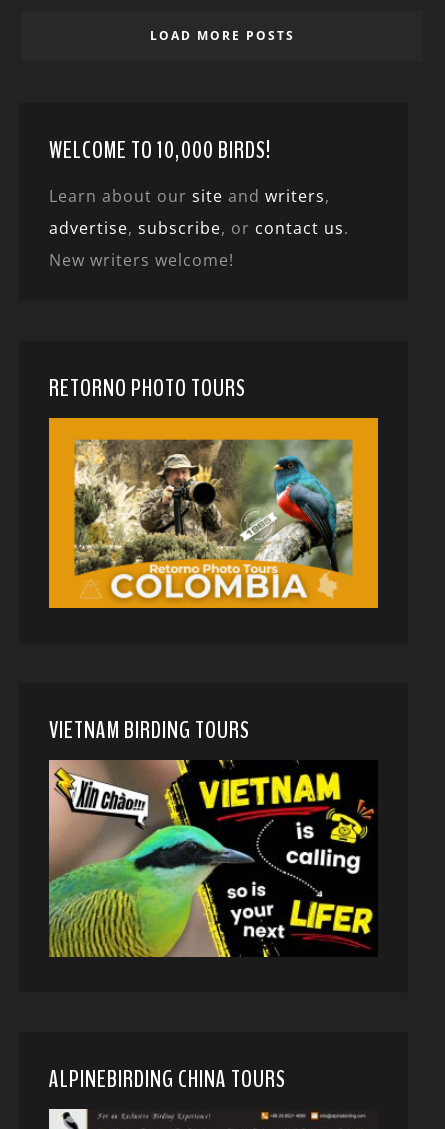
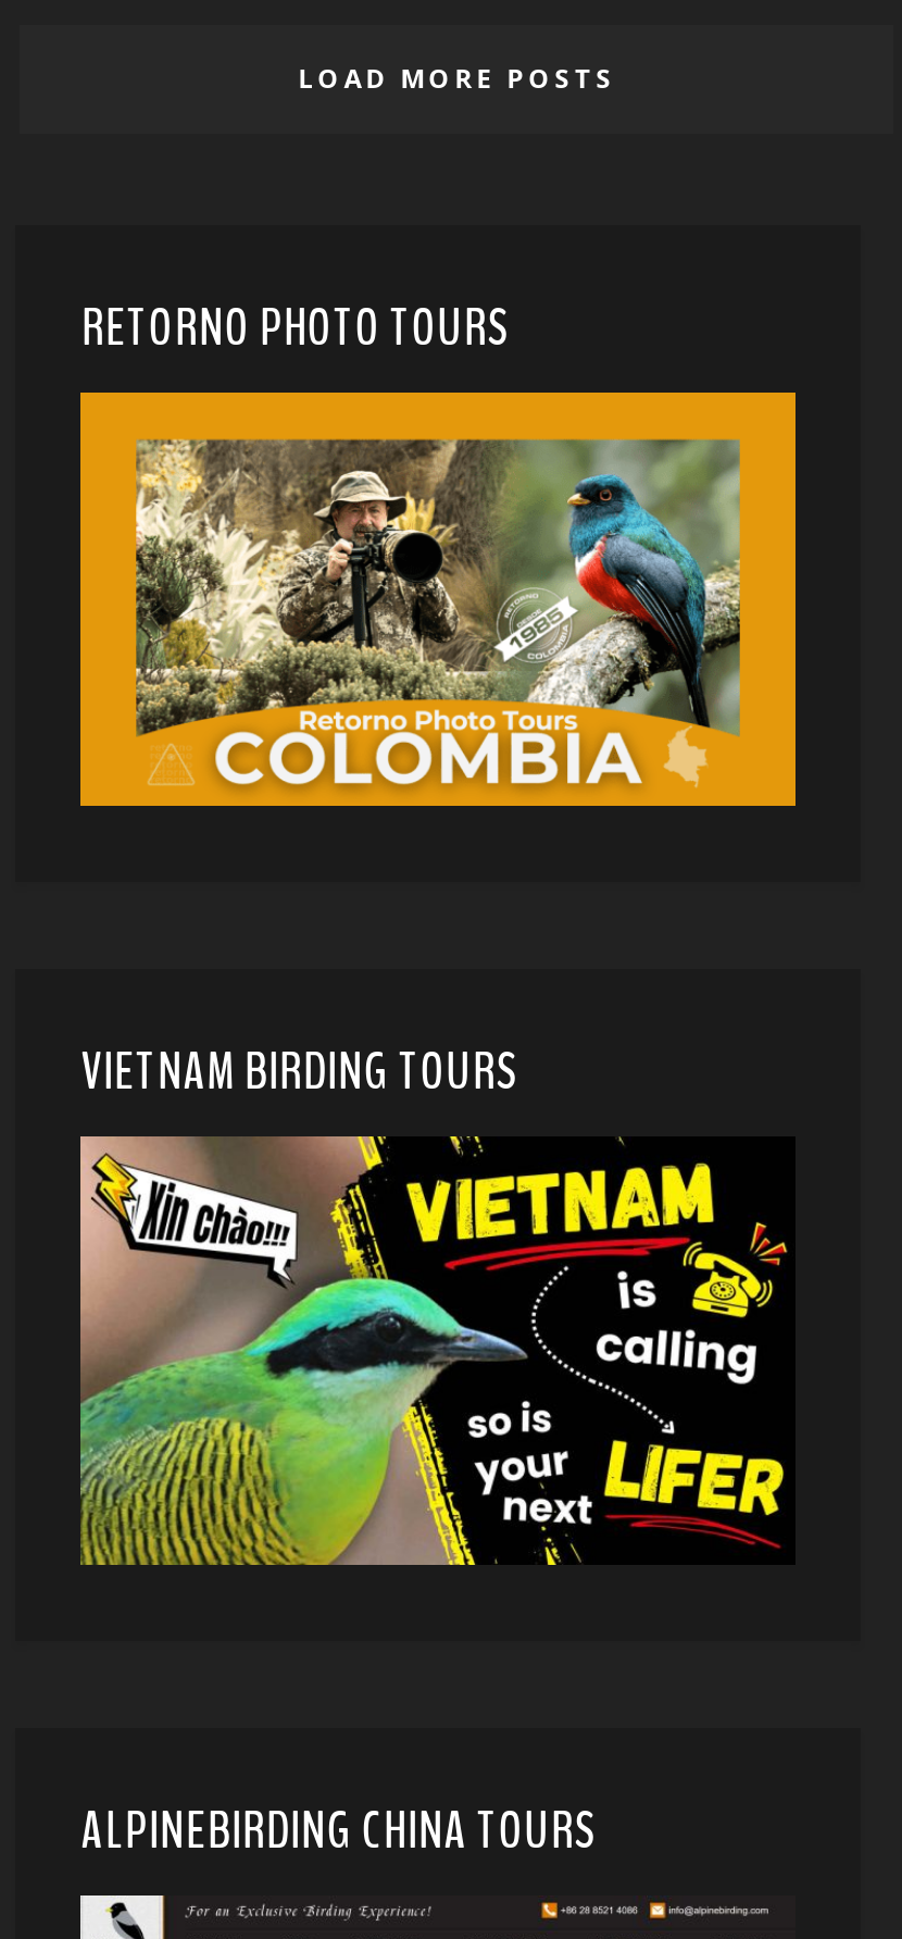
[49,134,349,271] WELCOME TO 10,000 BIRDS! | Learn about our site and writers, | advertise, subscribe, or contact us. | New writers welcome! -> none

